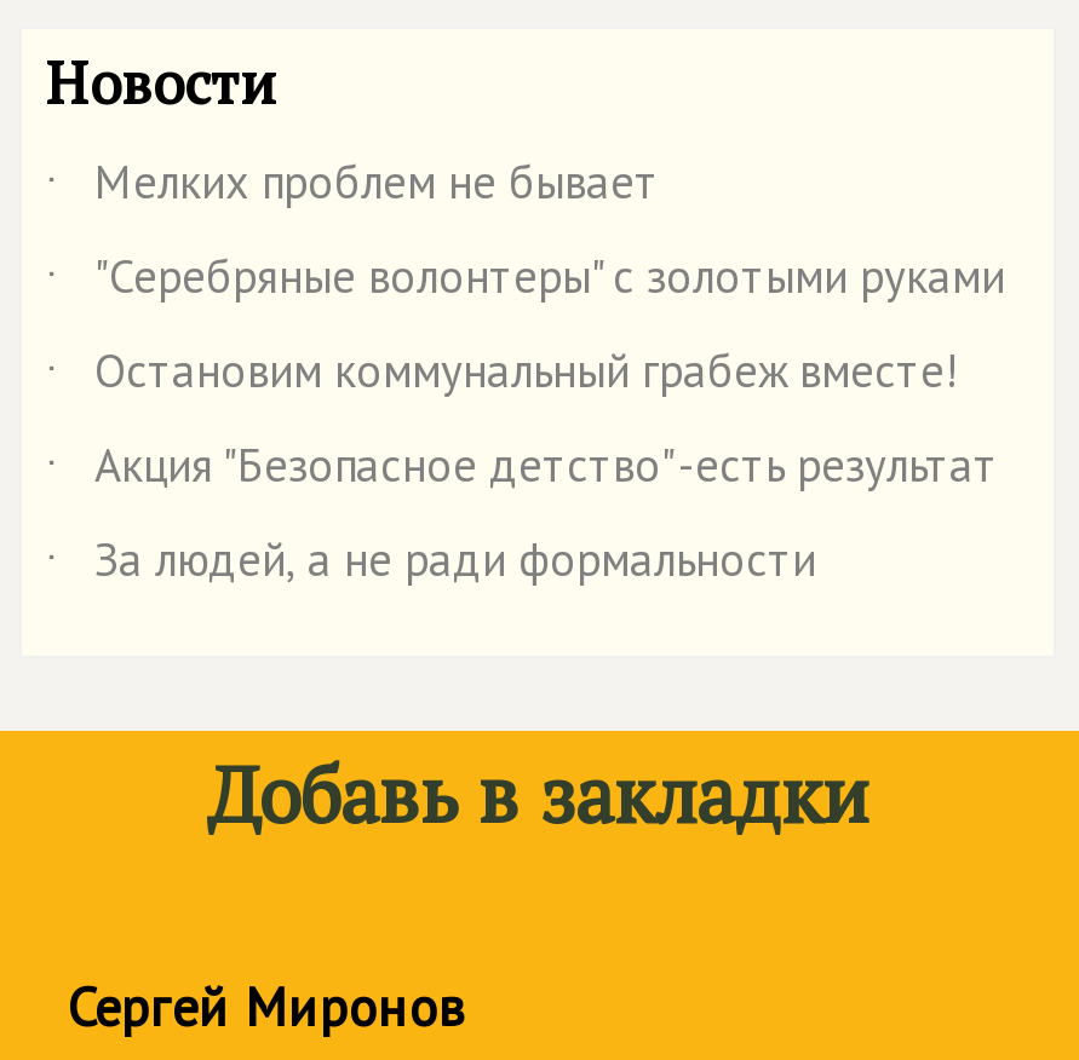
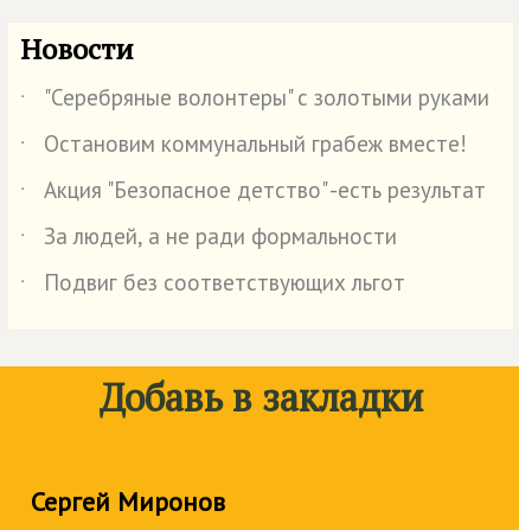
[46,152,659,222] ˙ Мелких проблем не бывает -> none
moved [46,246,1005,599] -> [20,83,489,256]: ˙ "Серебряные волонтеры" с золотыми руками | ˙ Остановим коммунальный грабеж вместе! | ˙ Акция "Безопасное детство" -есть результат | ˙ За людей, а не ради формальности
none -> [20,268,405,302] ˙ Подвиг без соответствующих льгот

